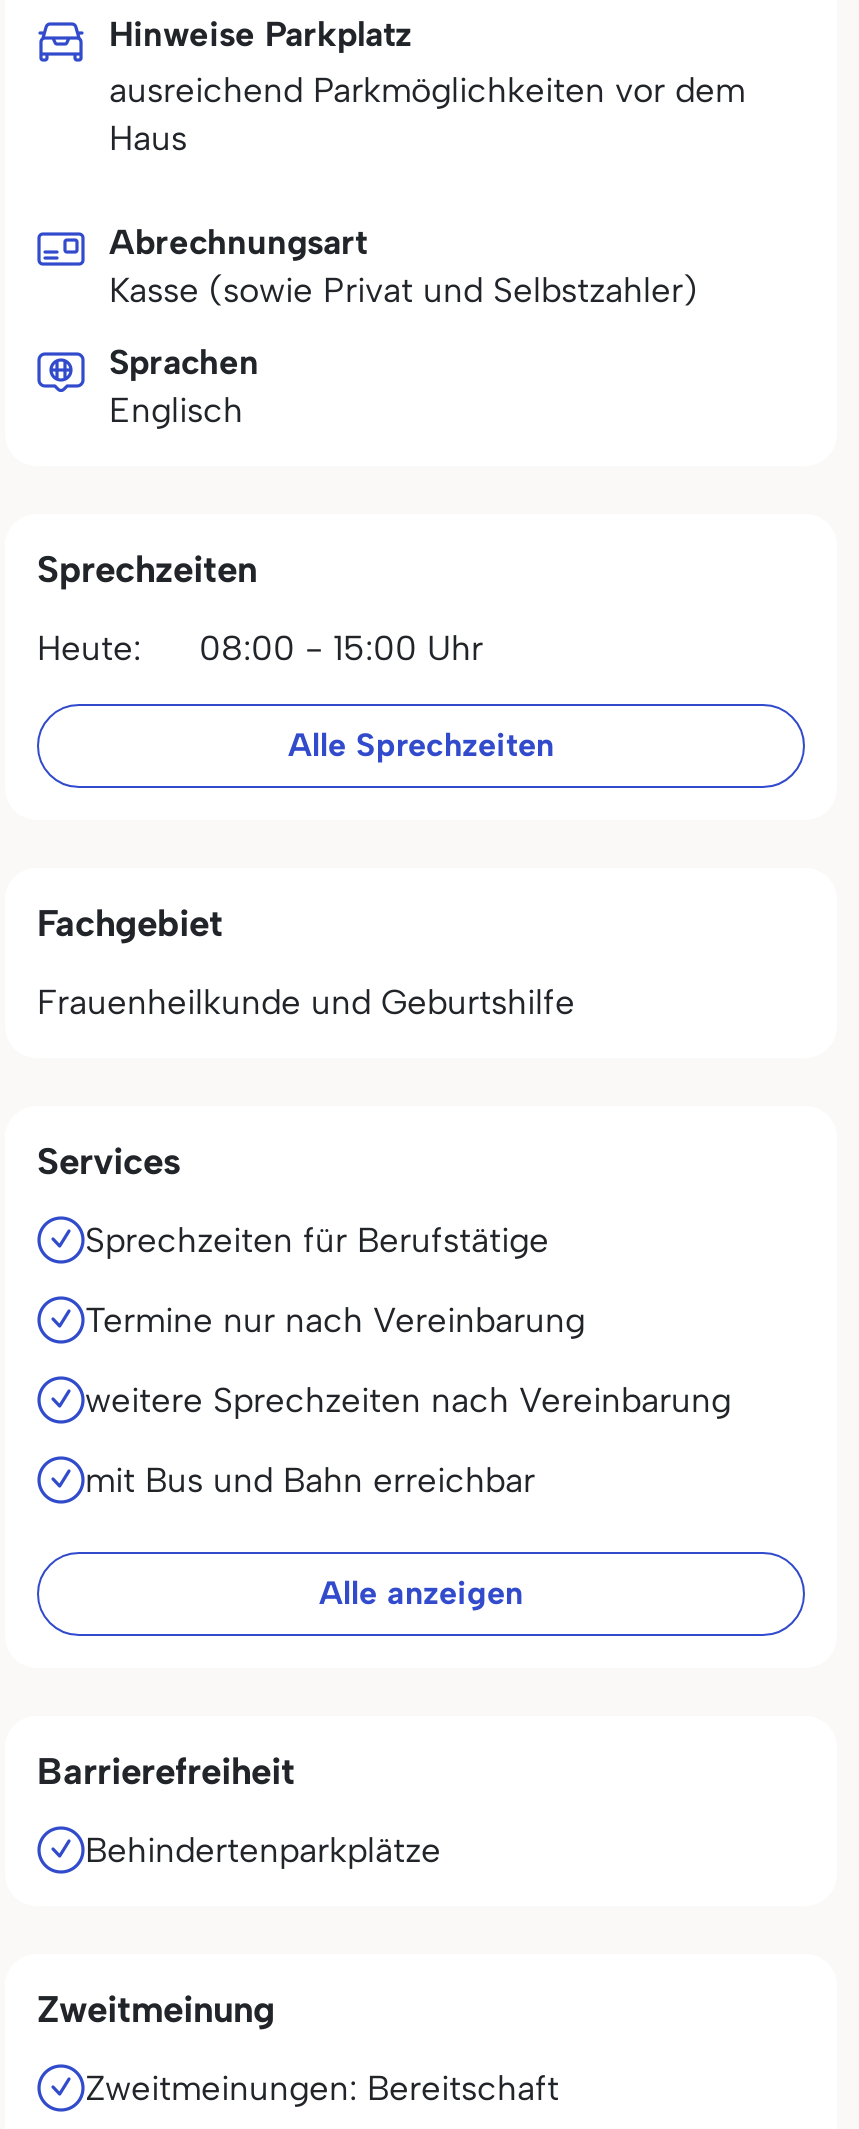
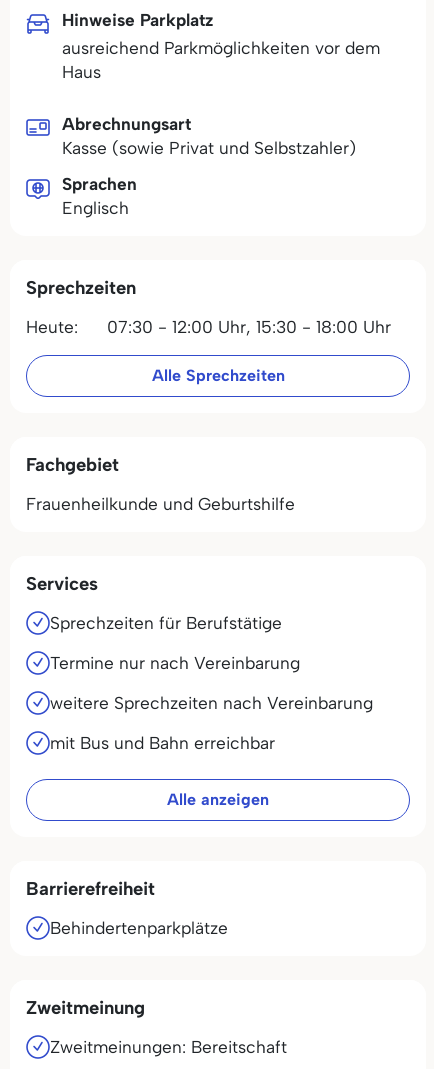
[37,628,483,668] Heute: 08:00 - 15:00 Uhr -> [26,317,391,337] Heute: 07:30 - 12:00 Uhr, 15:30 - 18:00 Uhr

